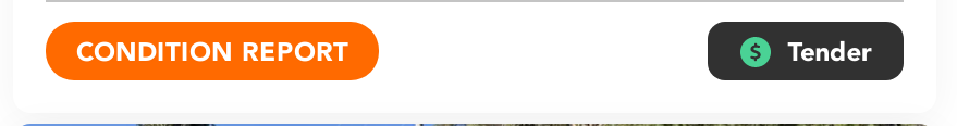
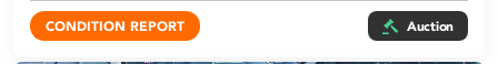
[788,36,872,66] Tender -> [407,18,454,34] Auction

